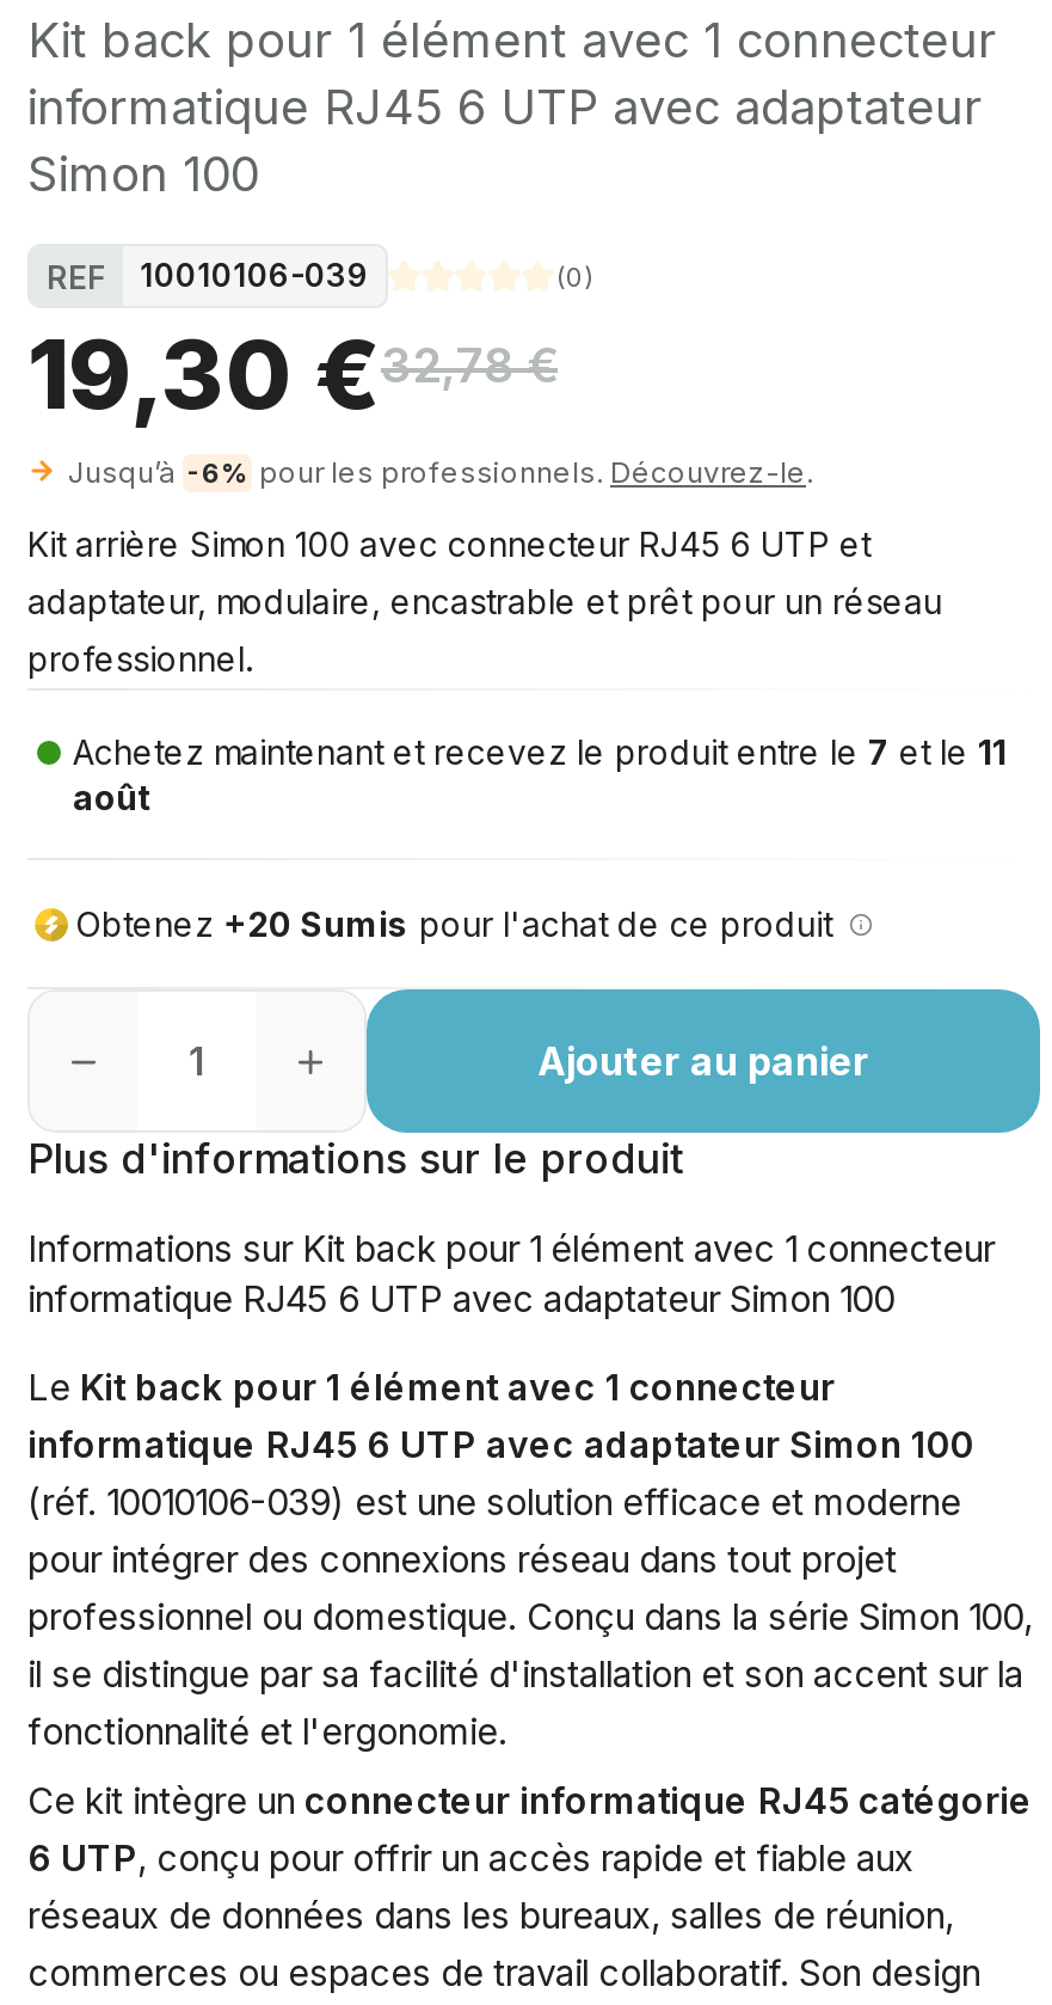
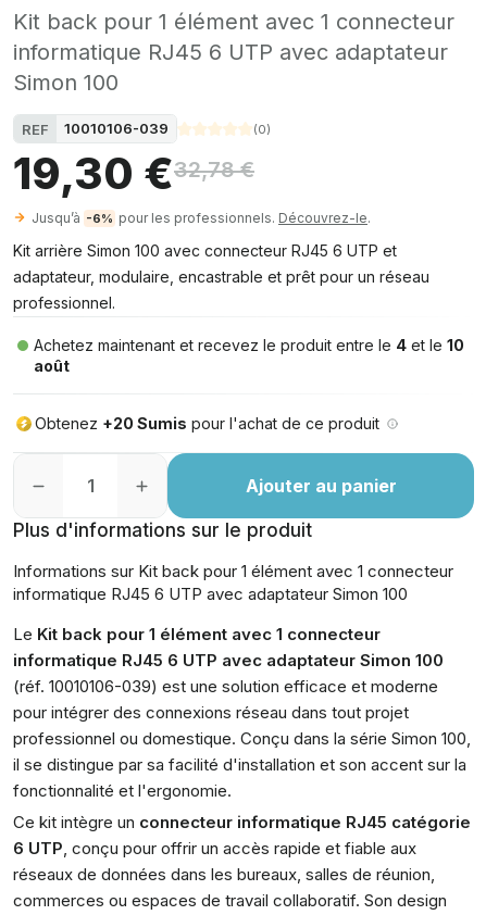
[73,731,1007,772] Achetez maintenant et recevez le produit entre le 7 et le 11 -> [33,336,464,354] Achetez maintenant et recevez le produit entre le 4 et le 10

